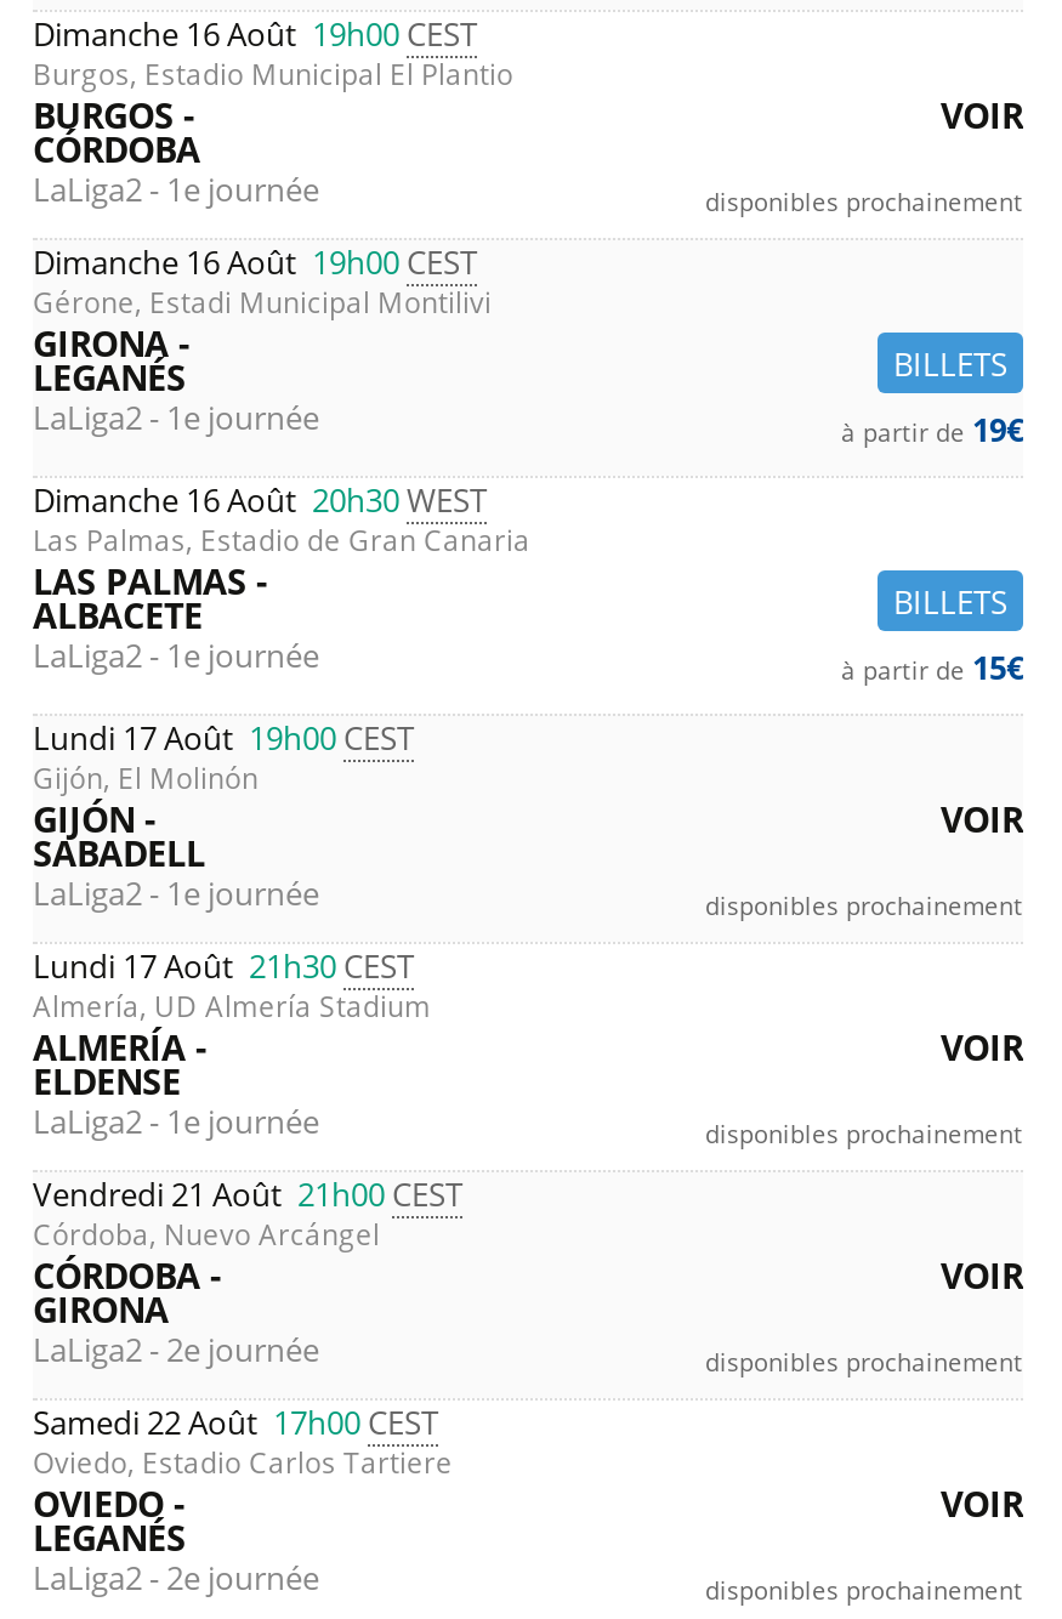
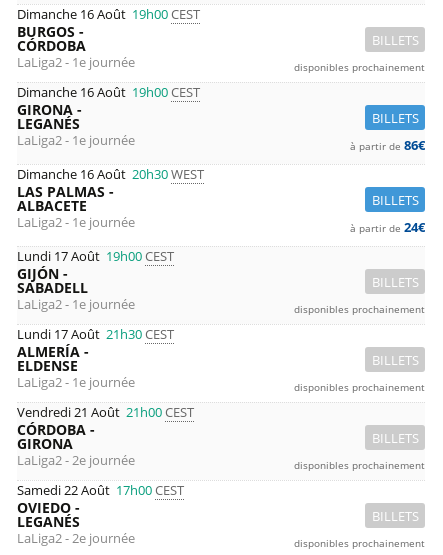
[33,57,1023,139] Burgos, Estadio Municipal El Plantio | VOIR -> [371,31,418,49] BILLETS
[33,285,492,321] Gérone, Estadi Municipal Montilivi -> none
[841,409,1023,452] à partir de 19€ -> [350,136,425,154] à partir de 86€
[33,523,530,559] Las Palmas, Estadio de Gran Canaria -> none
[841,646,1023,690] à partir de 15€ -> [350,218,425,236] à partir de 24€
[33,760,1023,843] Gijón, El Molinón | VOIR -> [371,273,418,291] BILLETS
[33,989,1023,1071] Almería, UD Almería Stadium | VOIR -> [371,351,418,369] BILLETS
[33,1217,1023,1299] Córdoba, Nuevo Arcángel | VOIR -> [371,429,418,447] BILLETS
[33,1445,1023,1527] Oviedo, Estadio Carlos Tartiere | VOIR -> [371,507,418,525] BILLETS

